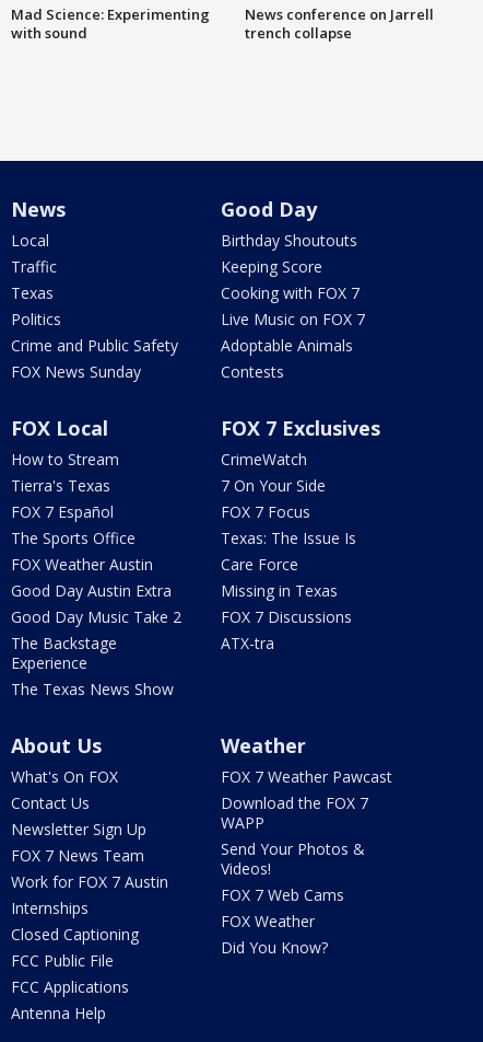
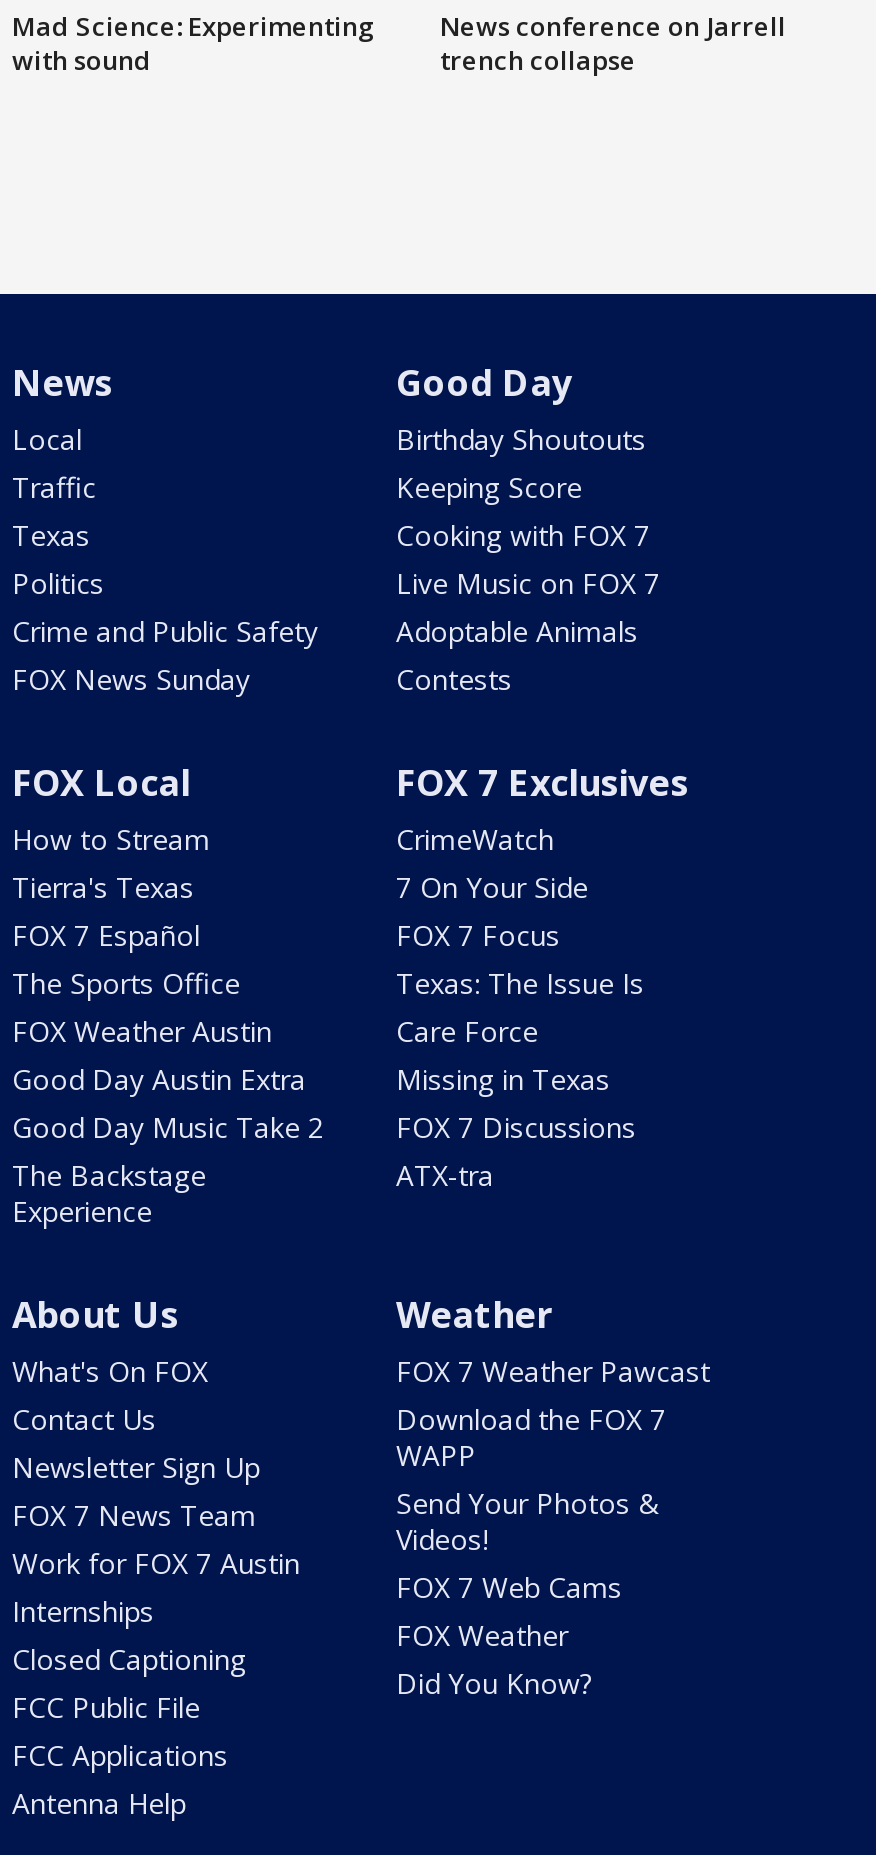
[11,679,174,699] The Texas News Show -> none

